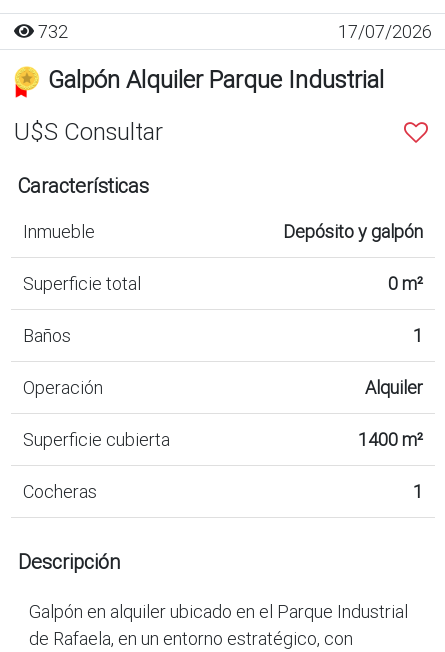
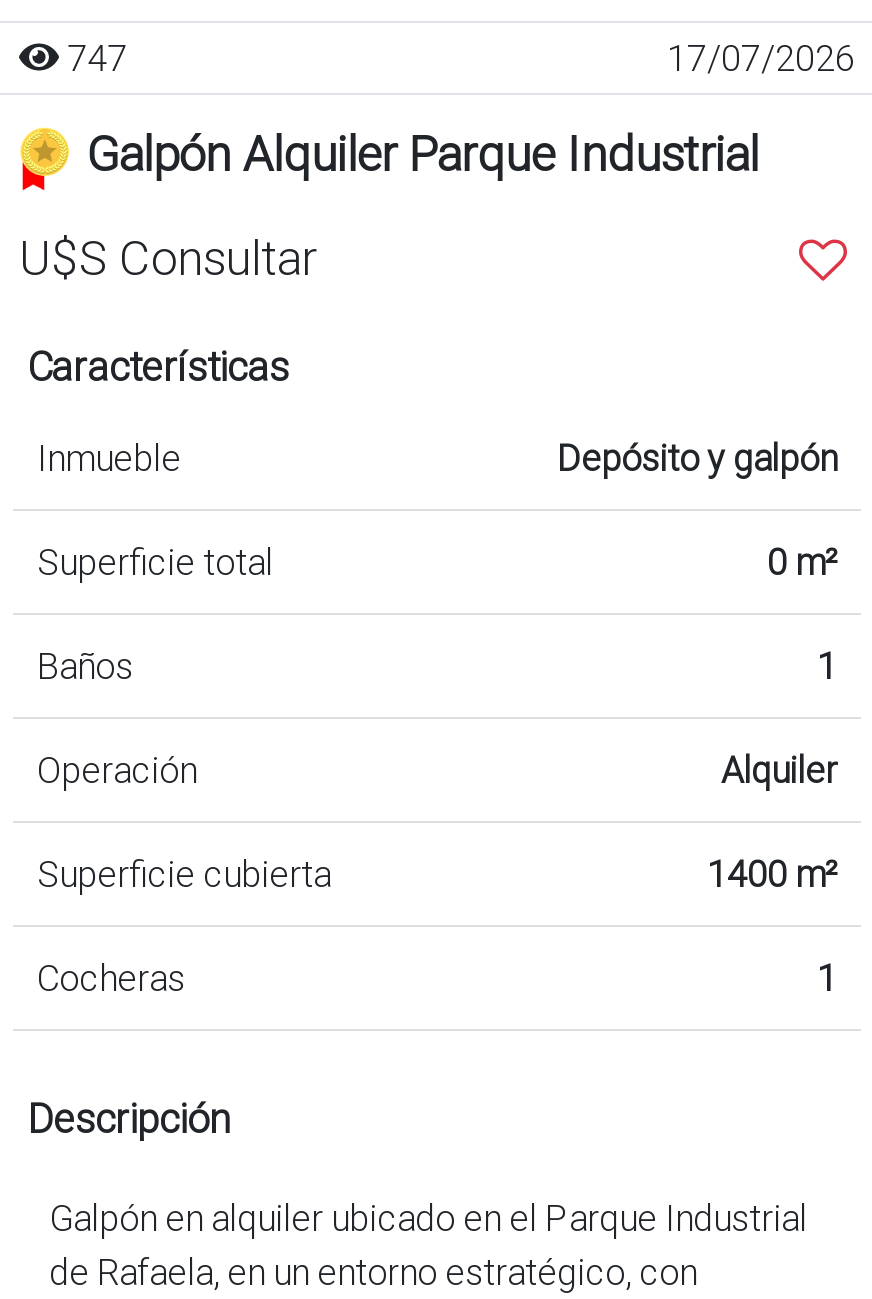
[34,20,68,43] 732 -> [59,35,127,81] 747

